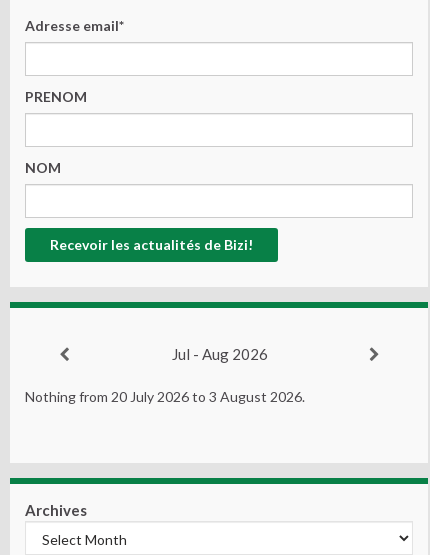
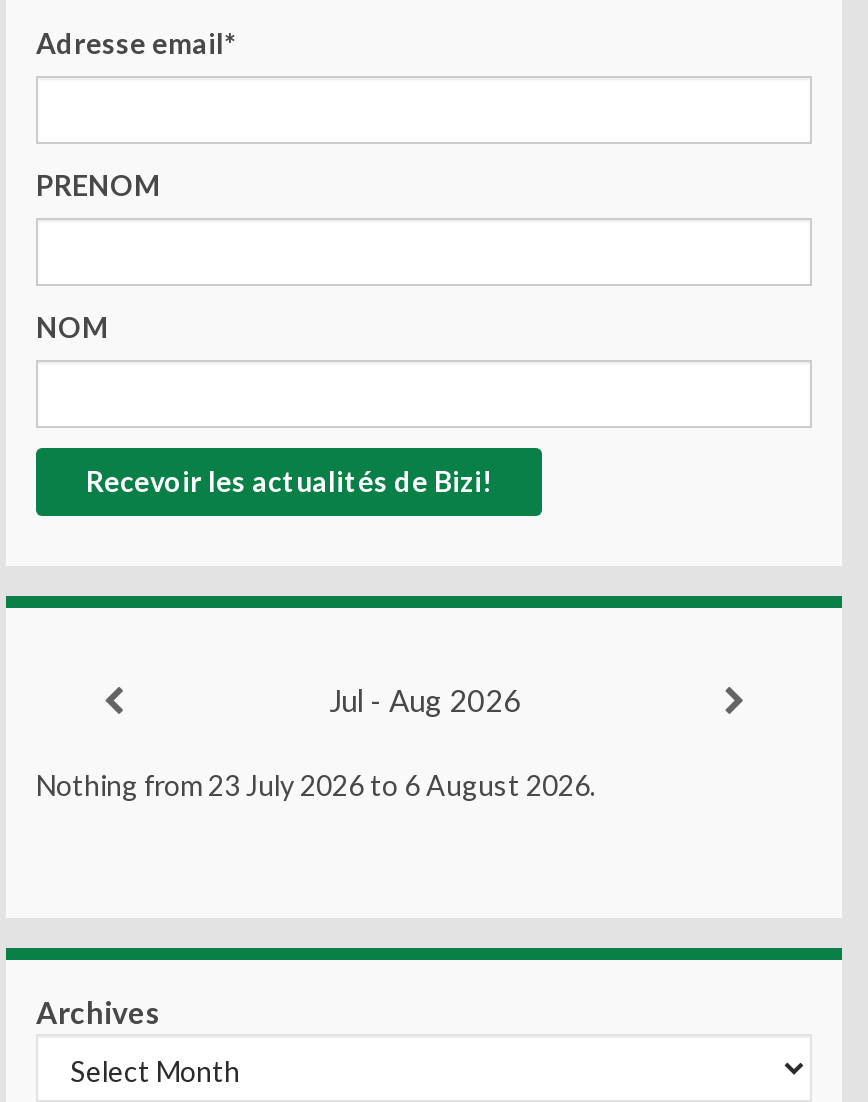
[25,388,305,405] Nothing from 20 July 2026 to 3 August 2026. -> [36,768,596,802] Nothing from 23 July 2026 to 6 August 2026.

